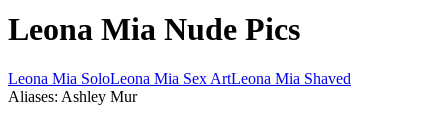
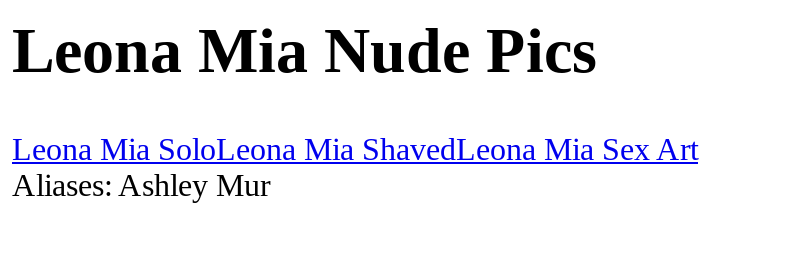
[8,70,351,87] Leona Mia SoloLeona Mia Sex ArtLeona Mia Shaved -> [12,132,698,166] Leona Mia SoloLeona Mia ShavedLeona Mia Sex Art

